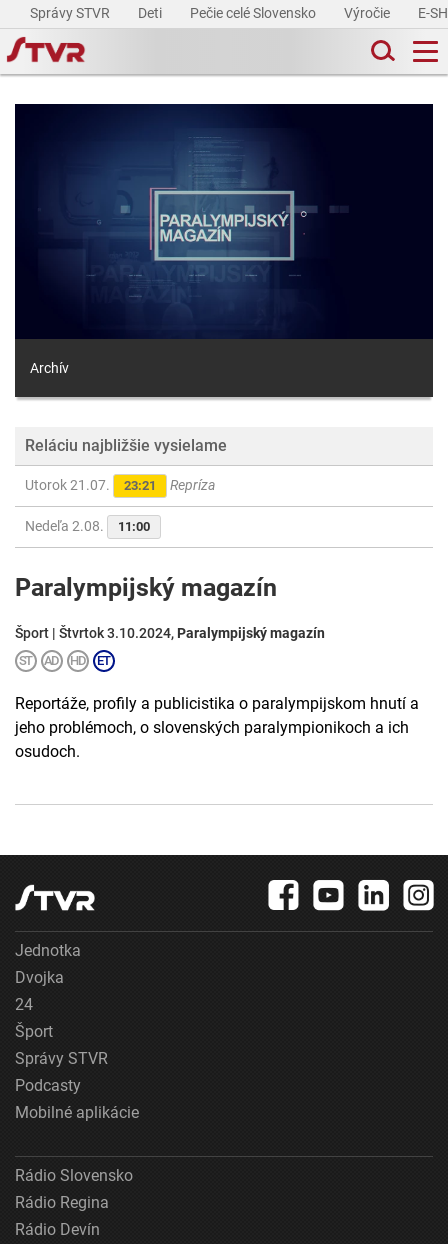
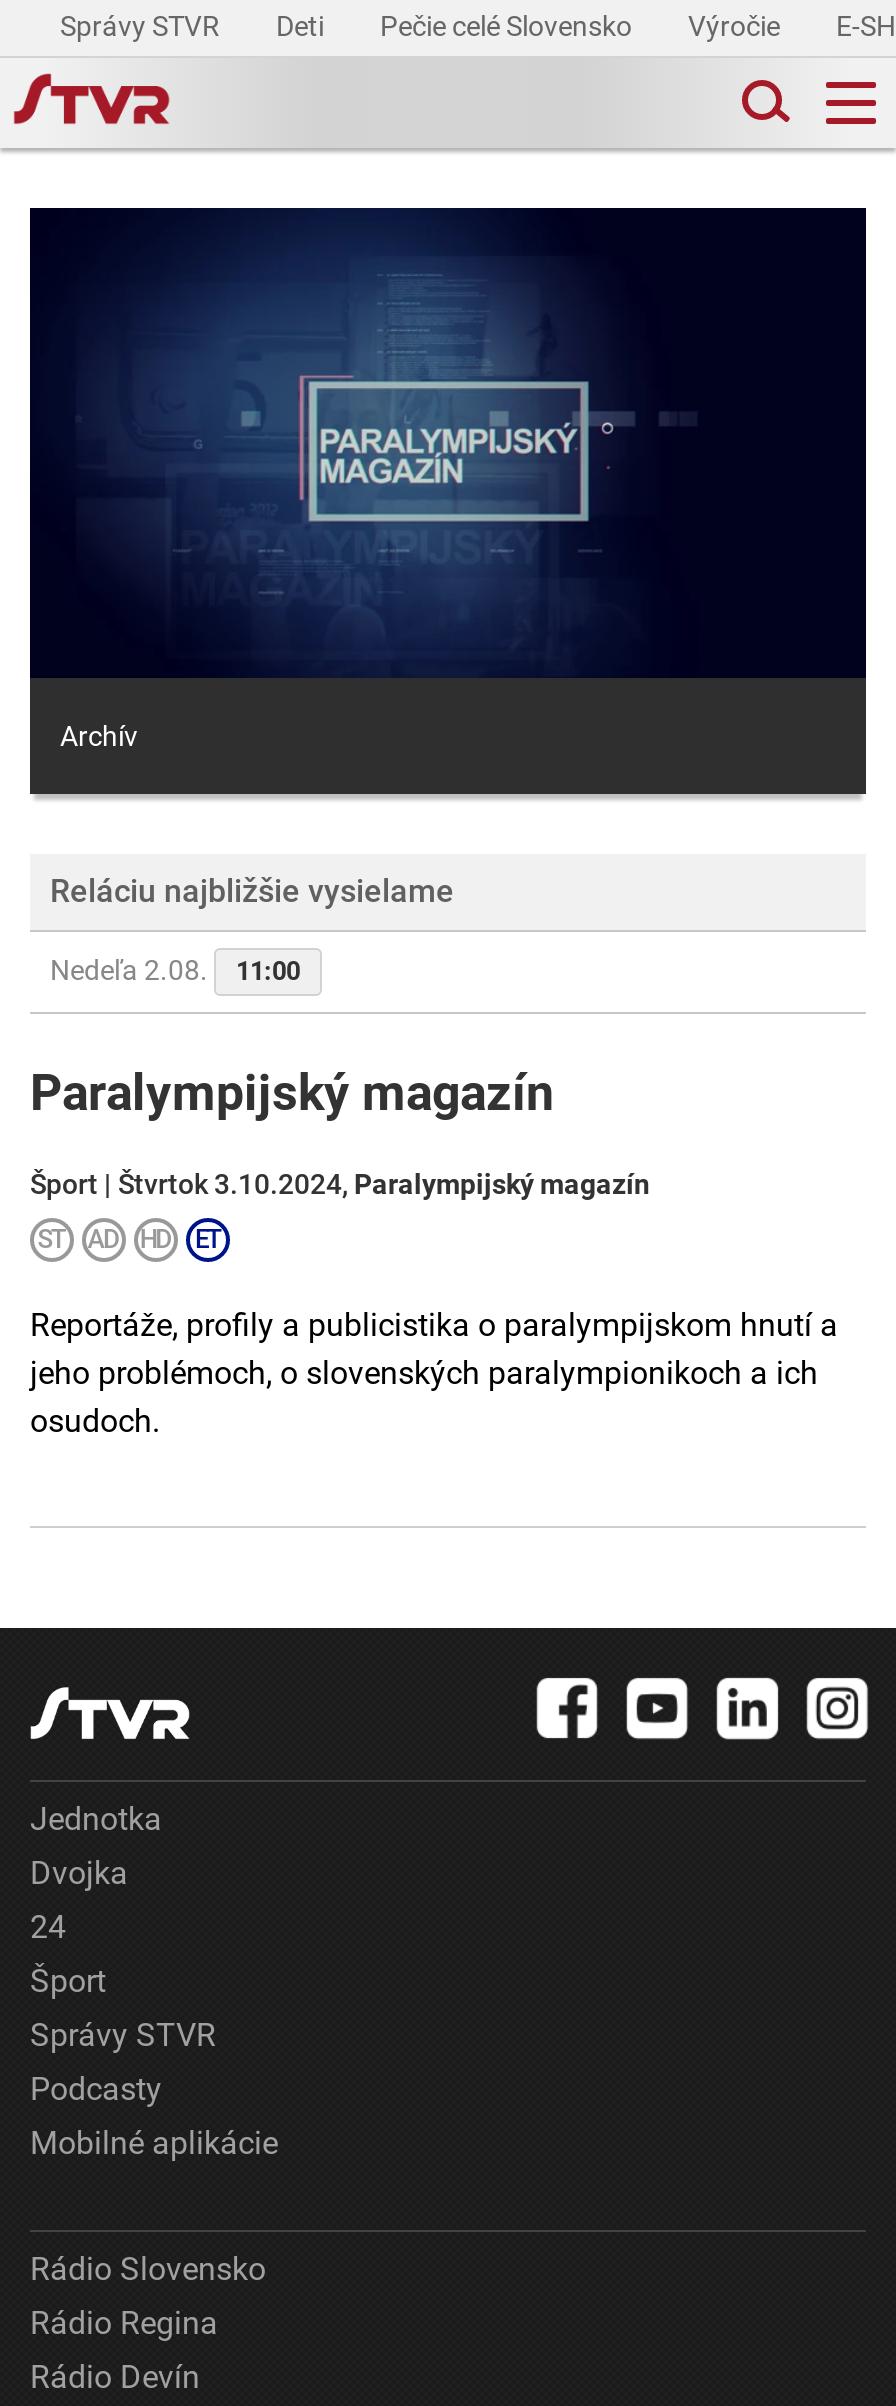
[25,477,215,493] Utorok 21.07. | 23:21 | Repríza -> none

